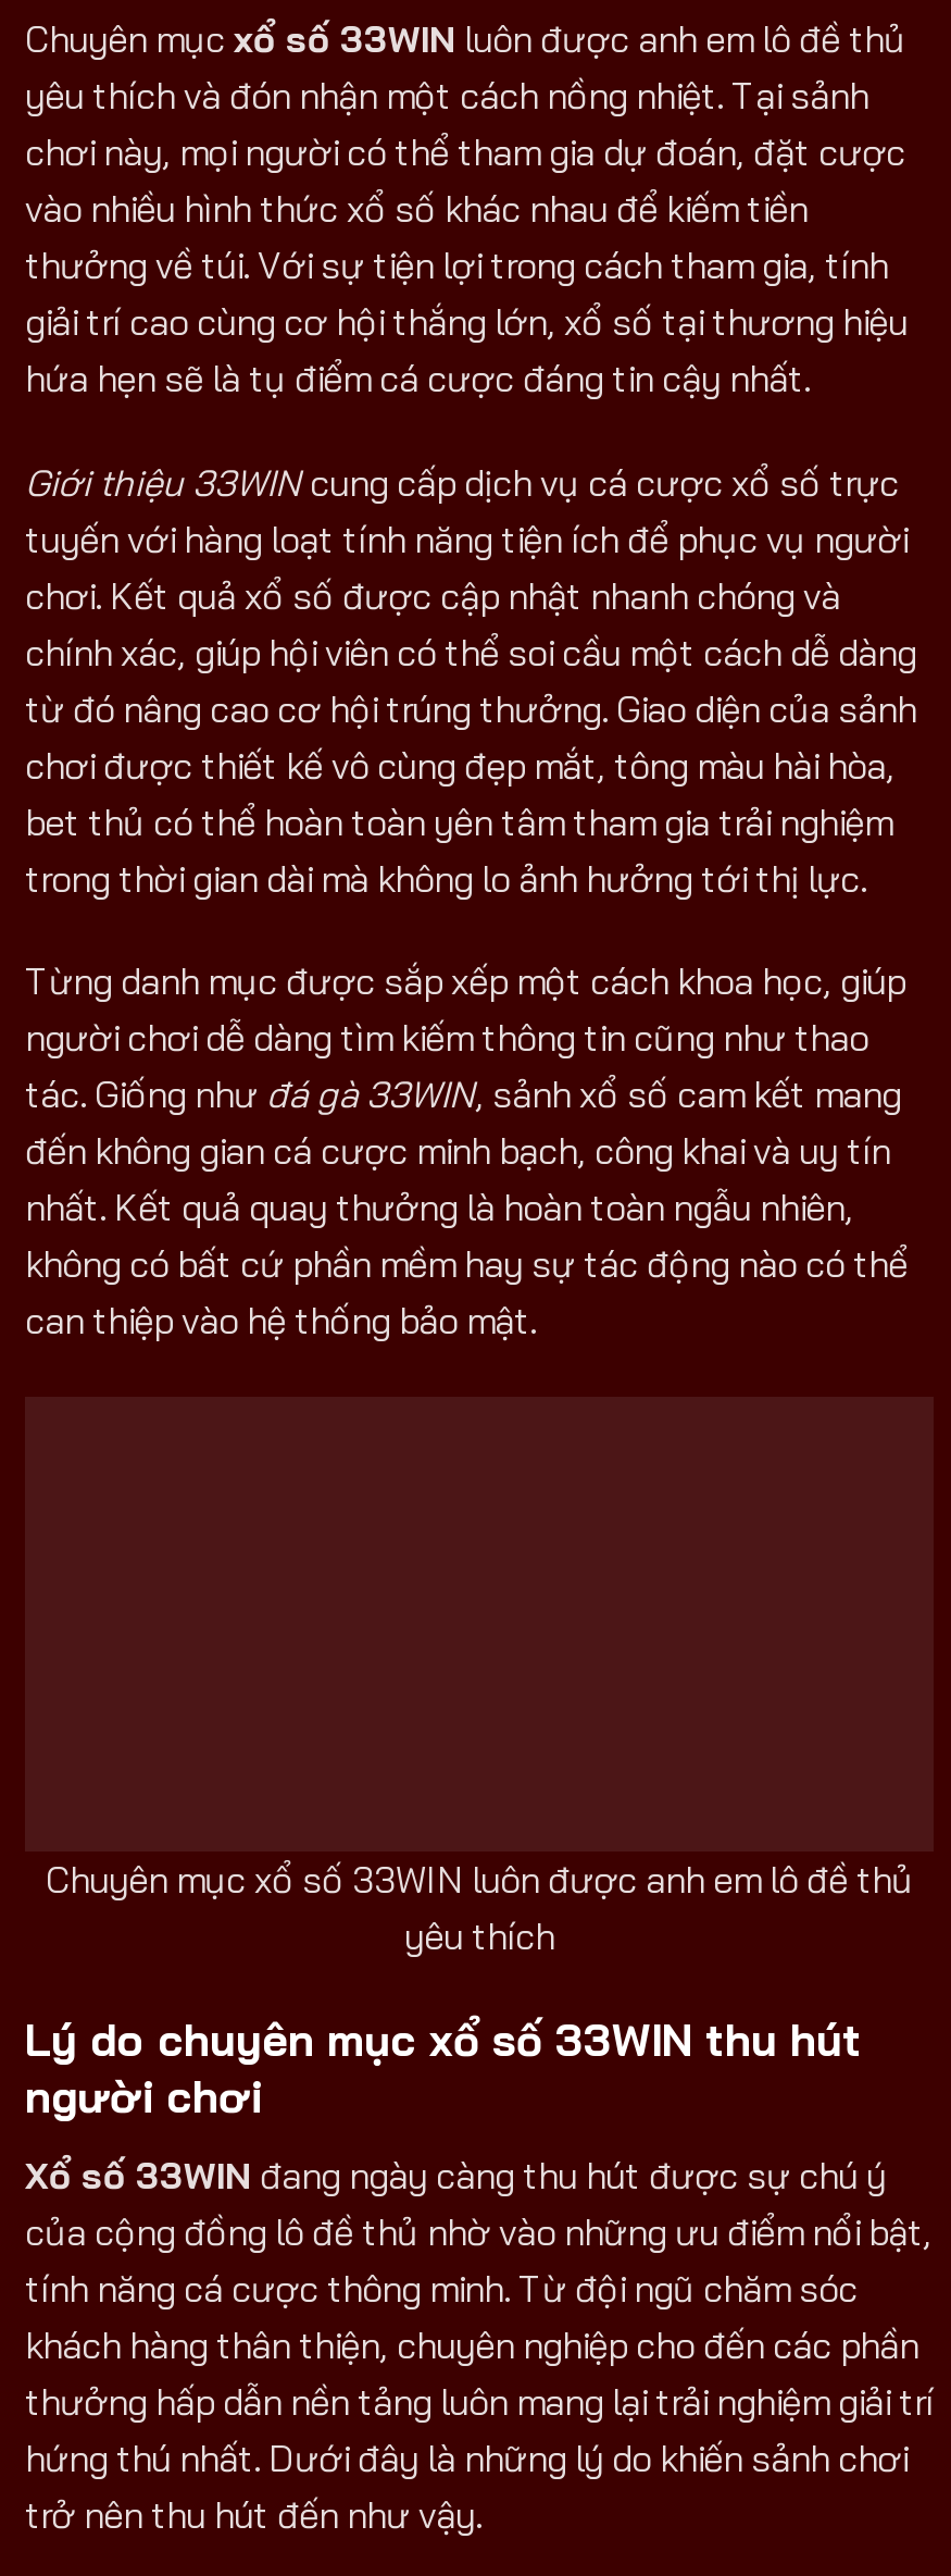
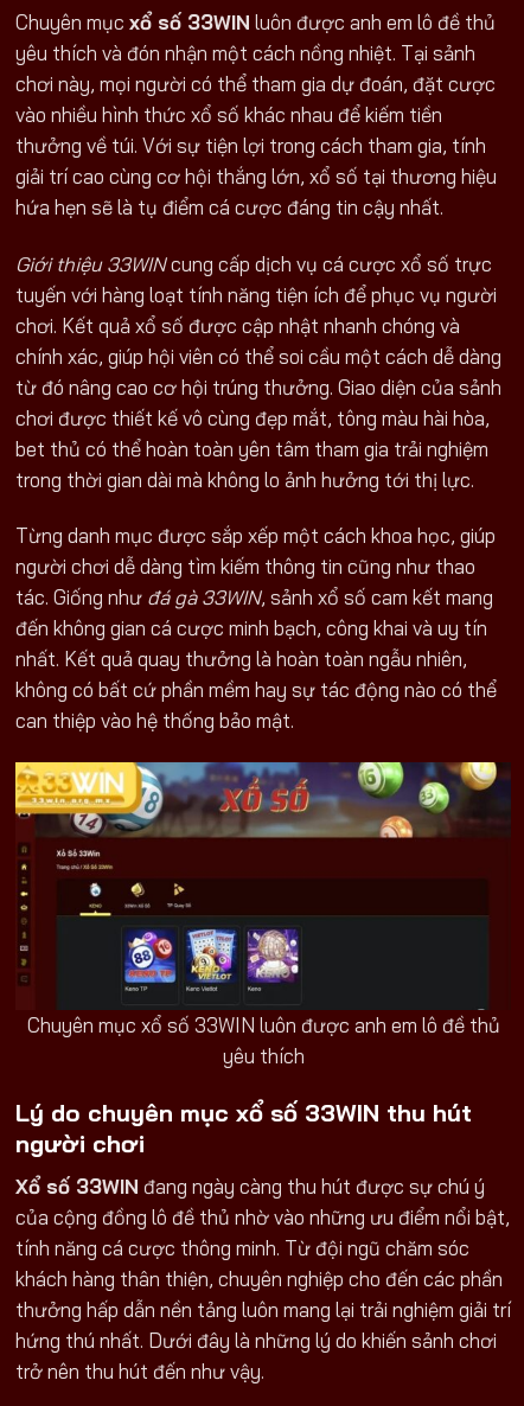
none -> [14,761,511,1010] [image]

